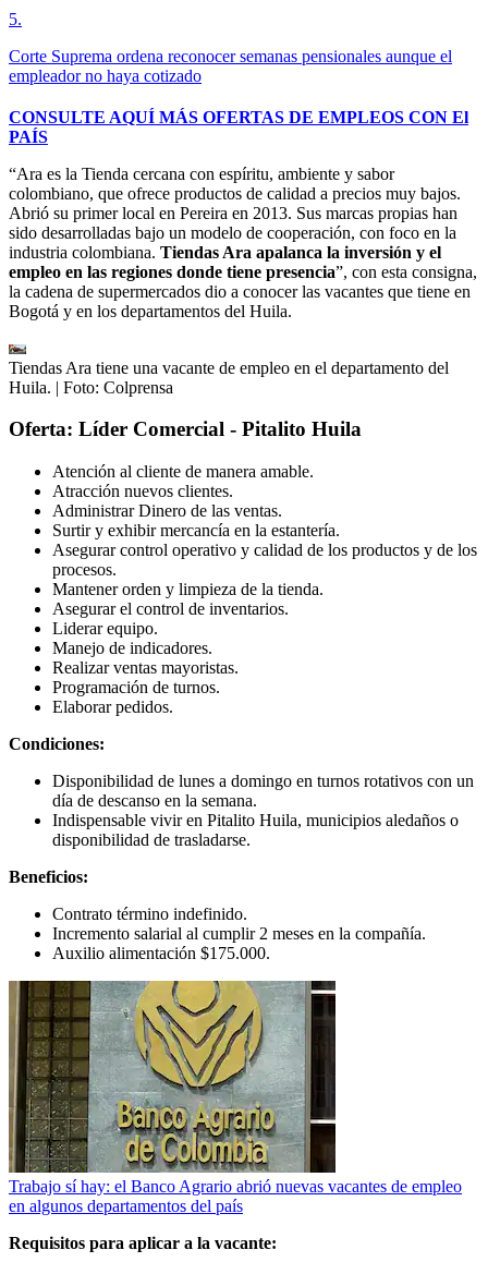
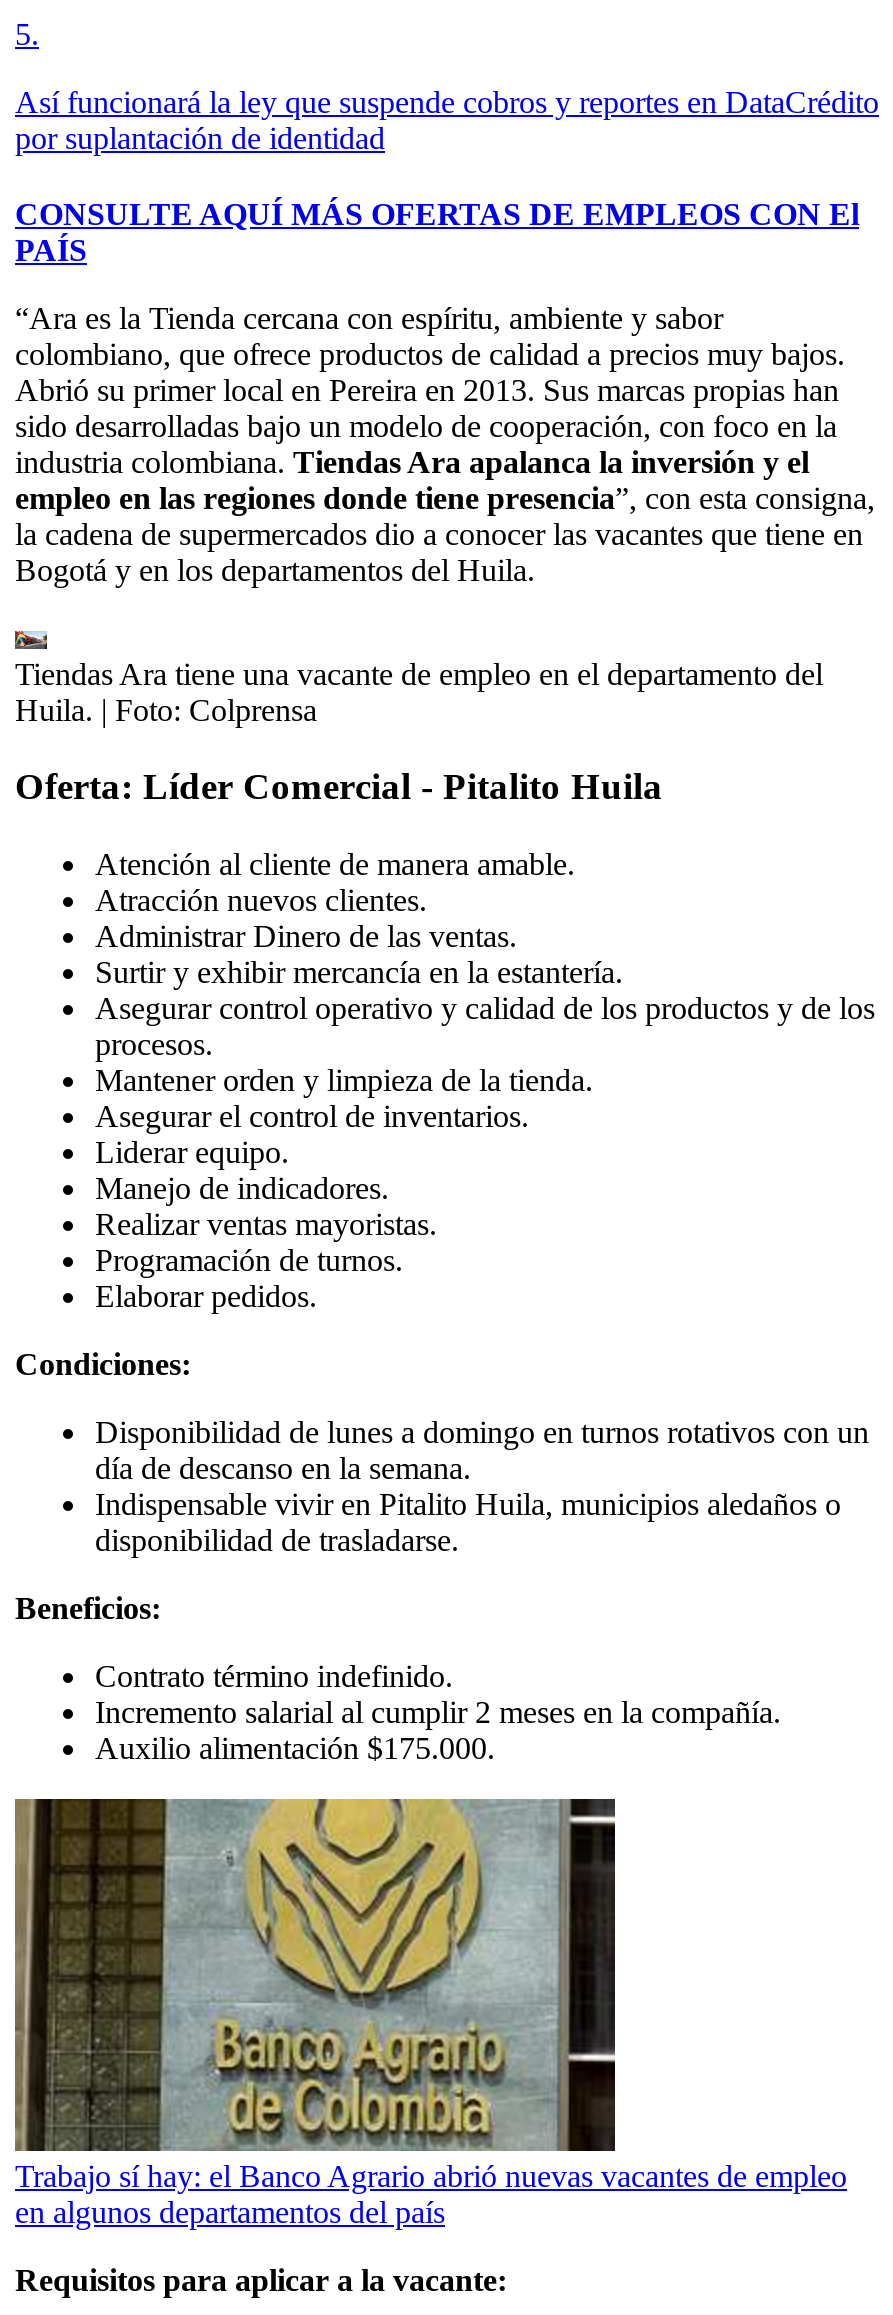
[9,47,452,85] Corte Suprema ordena reconocer semanas pensionales aunque el | empleador no haya cotizado -> [15,84,879,154] Así funcionará la ley que suspende cobros y reportes en DataCrédito | por suplantación de identidad

